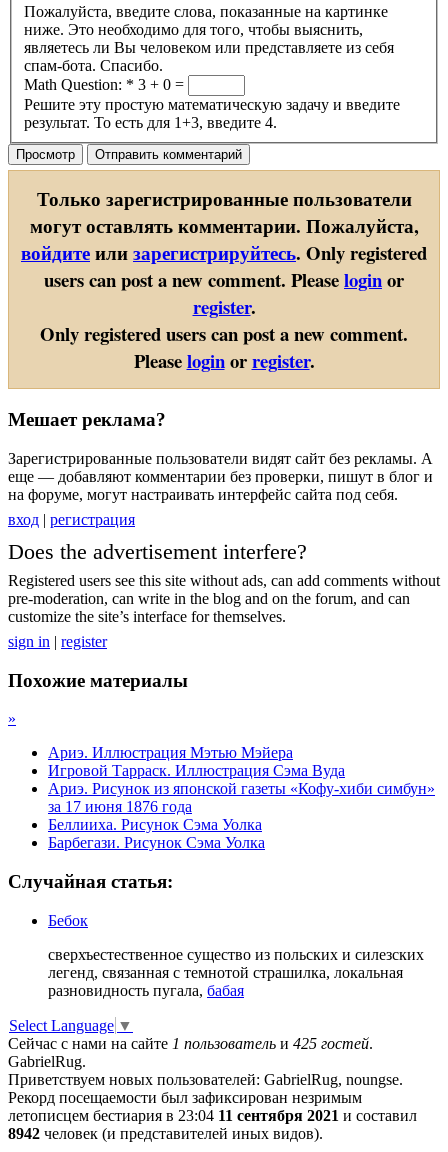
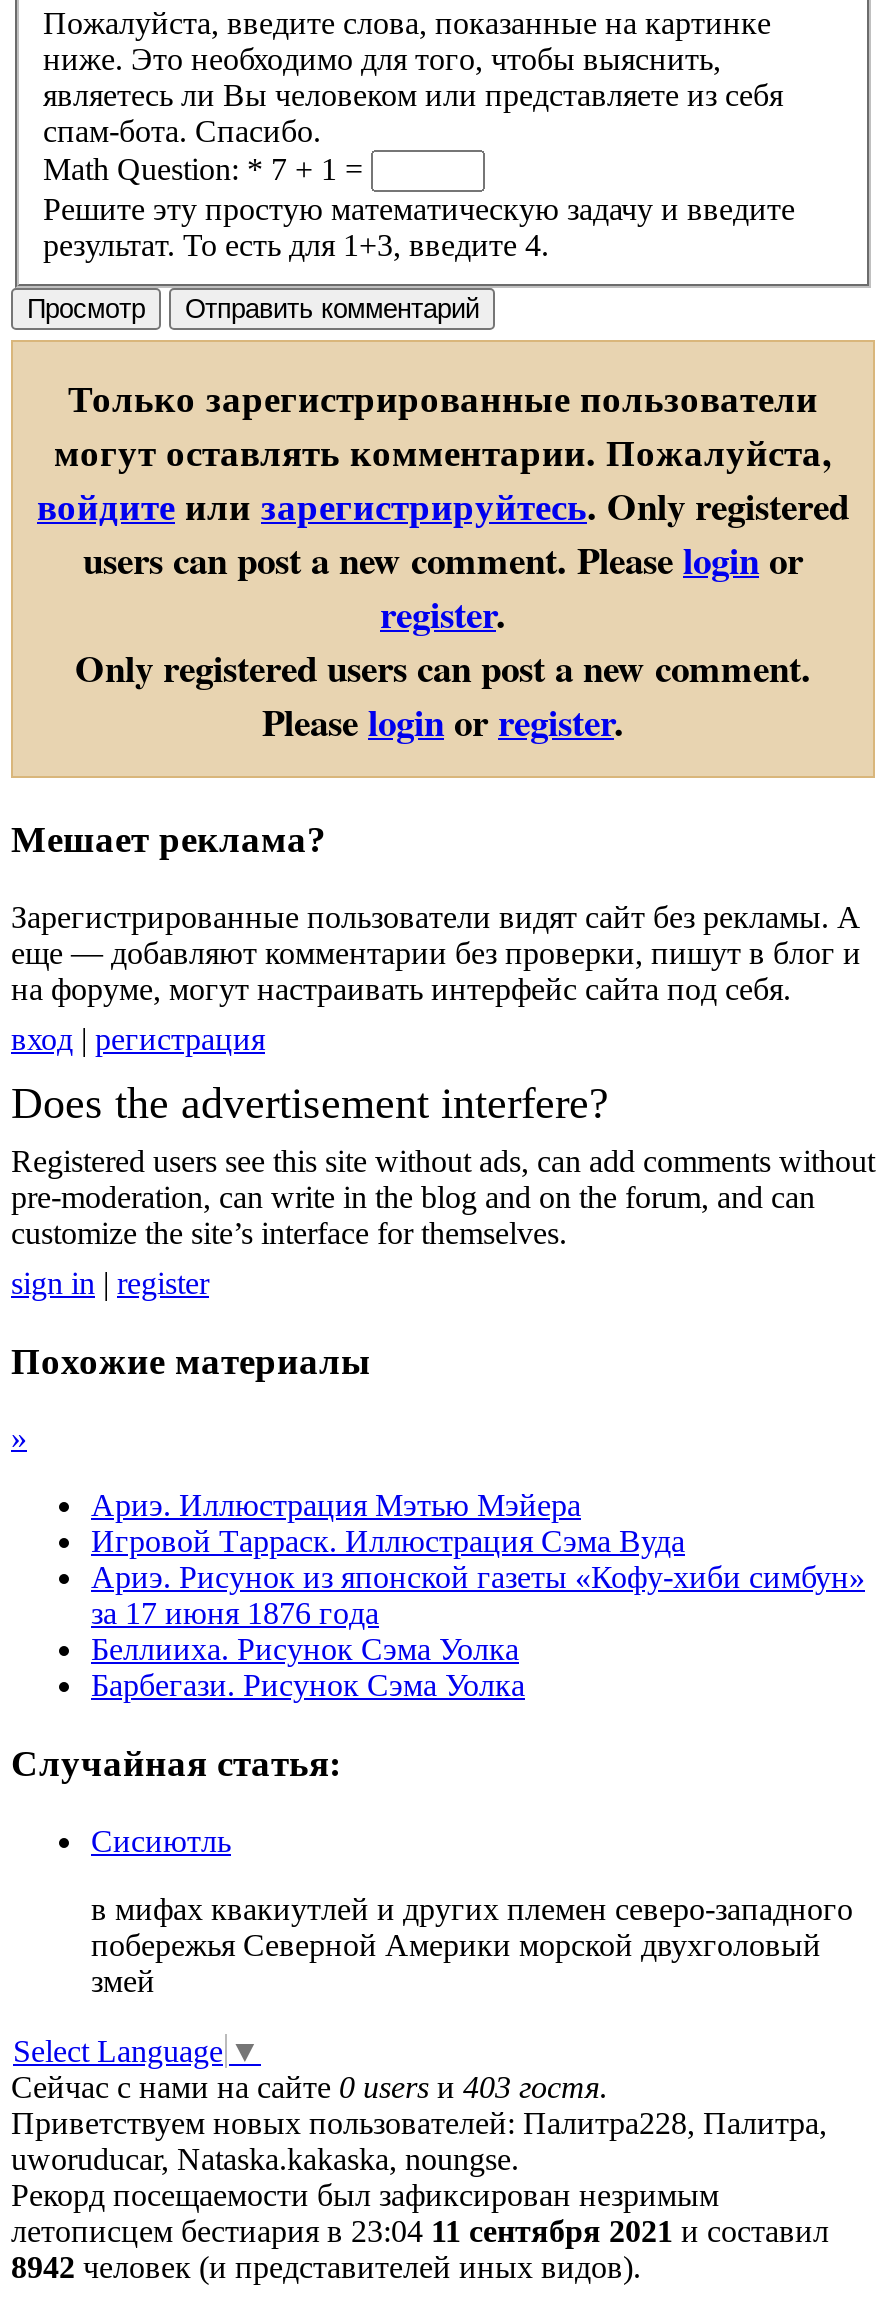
[24,76,188,93] Math Question: * 3 + 0 = -> [43,152,371,186] Math Question: * 7 + 1 =
[48,912,88,929] Бебок -> [91,1823,231,1857] Сисиютль
[48,946,424,999] сверхъестественное существо из польских и силезских | легенд, связанная с темнотой страшилка, локальная | разновидность пугала, бабая -> [91,1891,853,1997] в мифах квакиутлей и других племен северо-западного | побережья Северной Америки морской двухголовый | змей
[8,1035,403,1088] Сейчас с нами на сайте 1 пользователь и 425 гостей. | GabrielRug. | Приветствуем новых пользователей: GabrielRug, noungse. -> [11,2070,827,2176] Сейчас с нами на сайте 0 users и 403 гостя. | Приветствуем новых пользователей: Палитра228, Палитра, | uworuducar, Nataska.kakaska, noungse.

